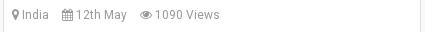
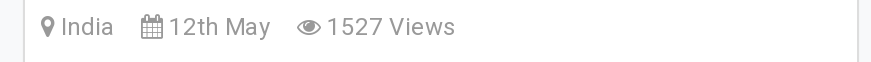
[19,8,220,22] India 12th May 1090 Views -> [55,14,457,42] India 12th May 1527 Views

